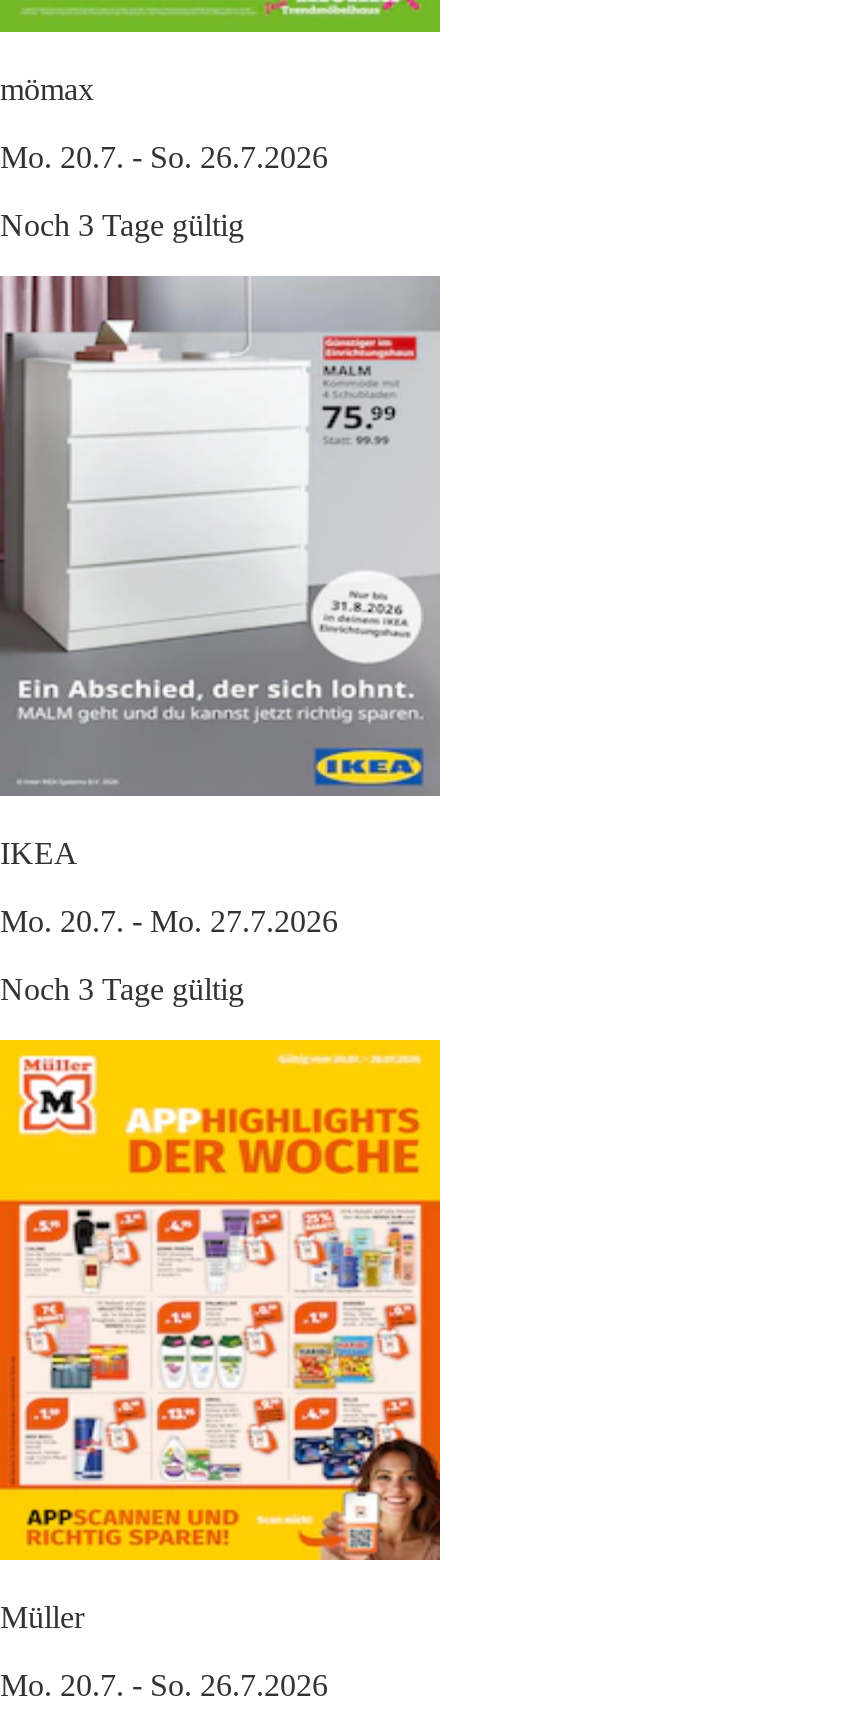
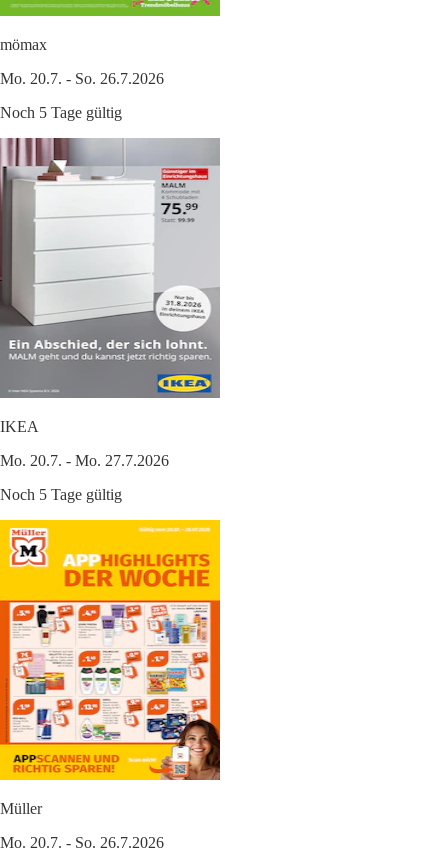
[0,207,244,241] Noch 3 Tage gültig -> [0,104,122,121] Noch 5 Tage gültig
[0,971,244,1005] Noch 3 Tage gültig -> [0,486,122,503] Noch 5 Tage gültig

